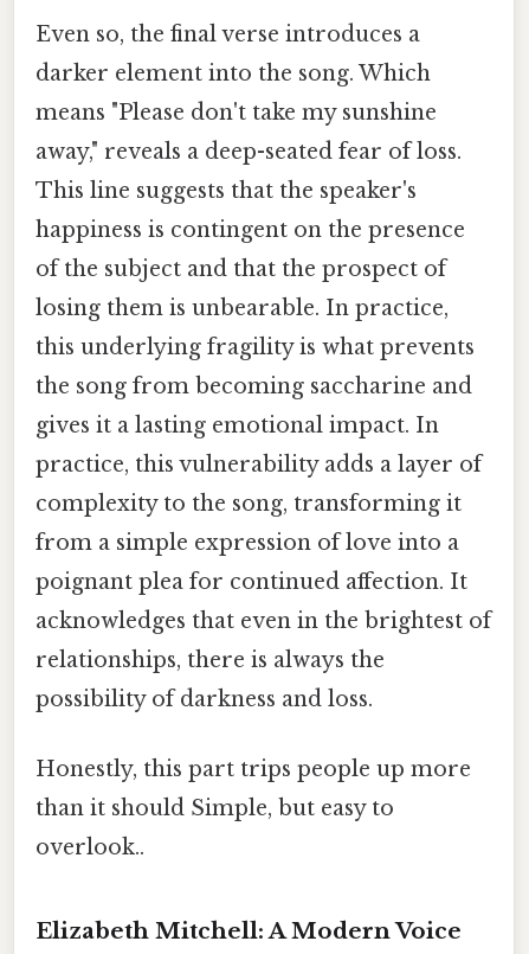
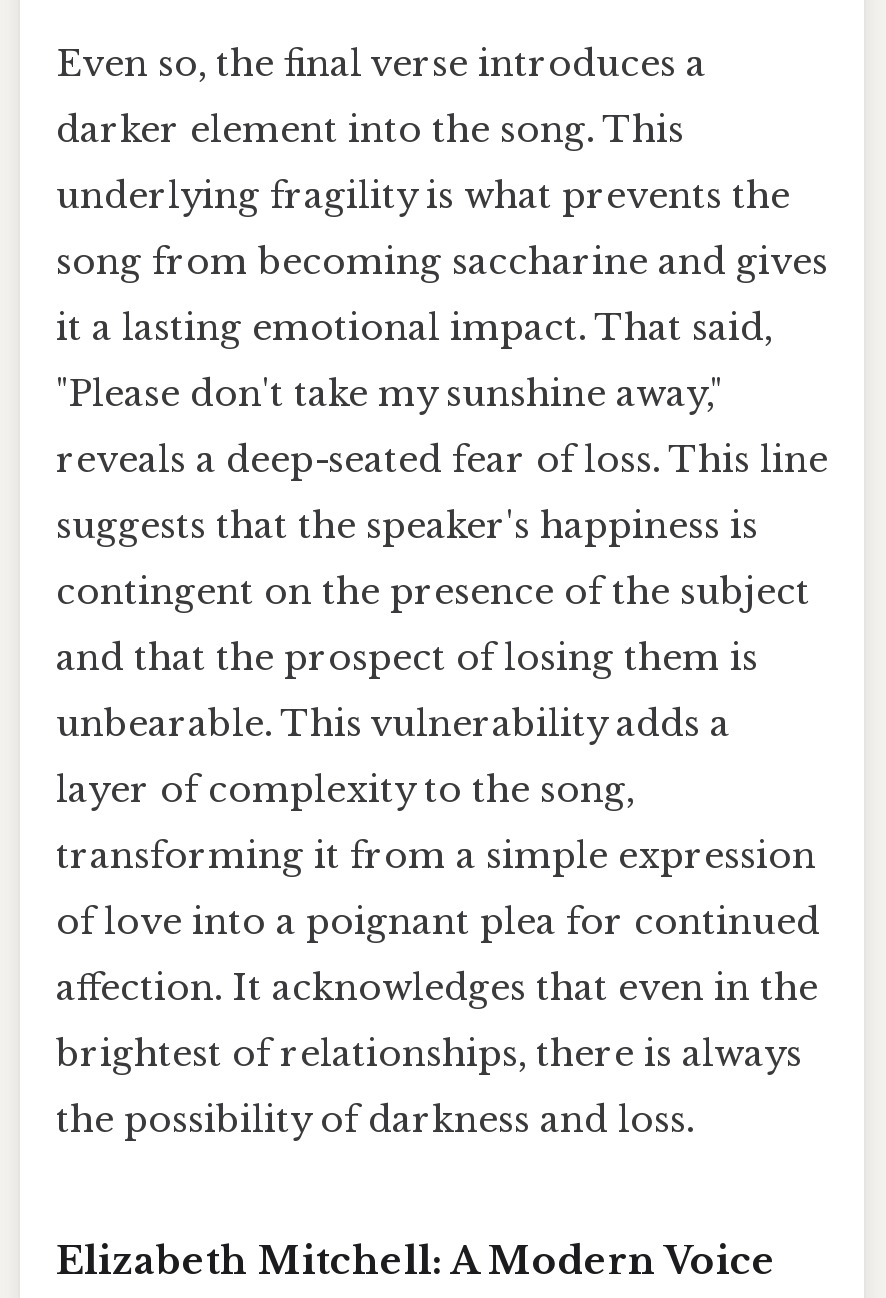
[36,60,491,861] darker element into the song. Which | means "Please don't take my sunshine | away," reveals a deep-seated fear of loss. | This line suggests that the speaker's | happiness is contingent on the presence | of the subject and that the prospect of | losing them is unbearable. In practice, | this underlying fragility is what prevents | the song from becoming saccharine and | gives it a lasting emotional impact. In | practice, this vulnerability adds a layer of | complexity to the song, transforming it | from a simple expression of love into a | poignant plea for continued affection. It | acknowledges that even in the brightest of | relationships, there is always the | possibility of darkness and loss. | Honestly, this part trips people up more | than it should Simple, but easy to | overlook.. -> [56,108,828,1142] darker element into the song. This | underlying fragility is what prevents the | song from becoming saccharine and gives | it a lasting emotional impact. That said, | "Please don't take my sunshine away," | reveals a deep-seated fear of loss. This line | suggests that the speaker's happiness is | contingent on the presence of the subject | and that the prospect of losing them is | unbearable. This vulnerability adds a | layer of complexity to the song, | transforming it from a simple expression | of love into a poignant plea for continued | affection. It acknowledges that even in the | brightest of relationships, there is always | the possibility of darkness and loss.

